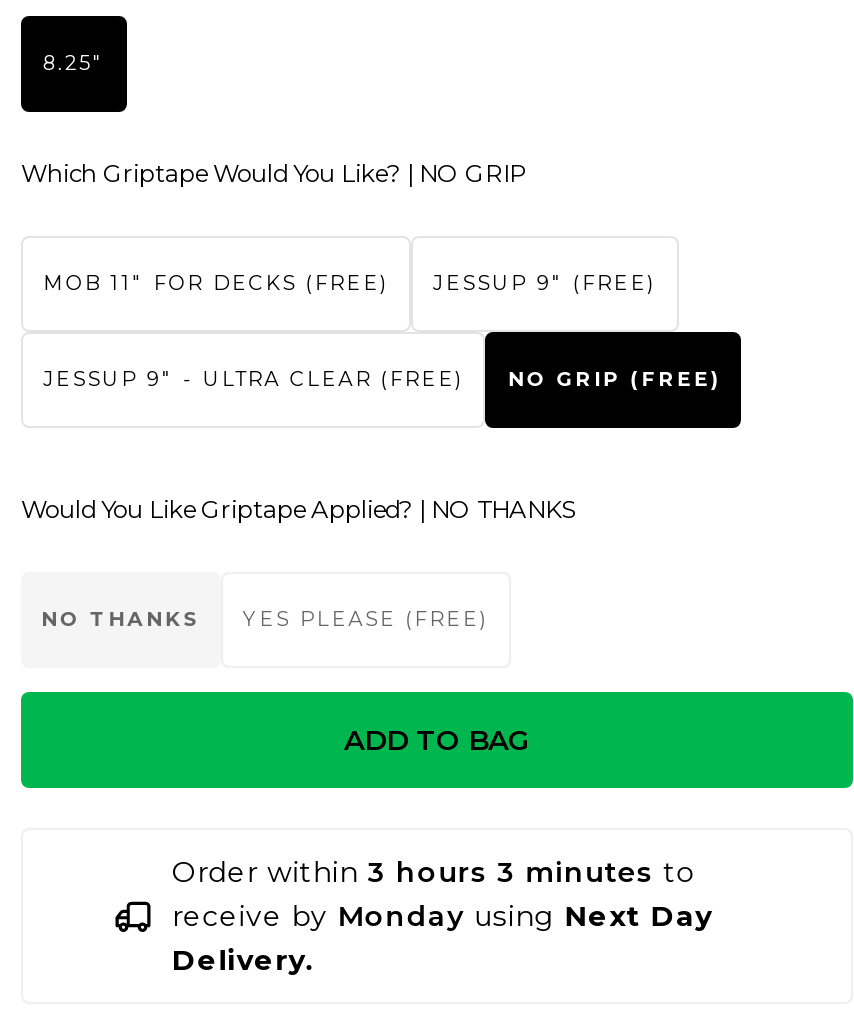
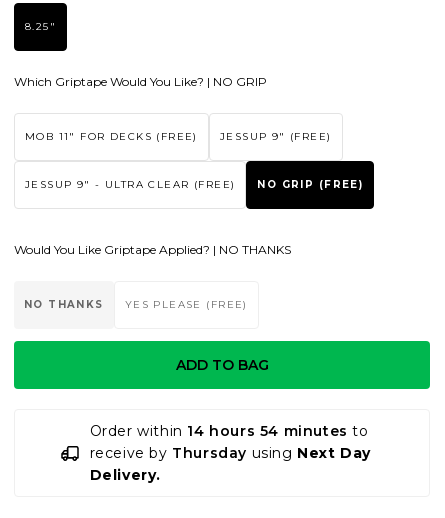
[172,853,696,889] Order within 3 hours 3 minutes to -> [89,422,368,440] Order within 14 hours 54 minutes to
[172,897,712,933] receive by Monday using Next Day -> [89,444,371,462] receive by Thursday using Next Day

